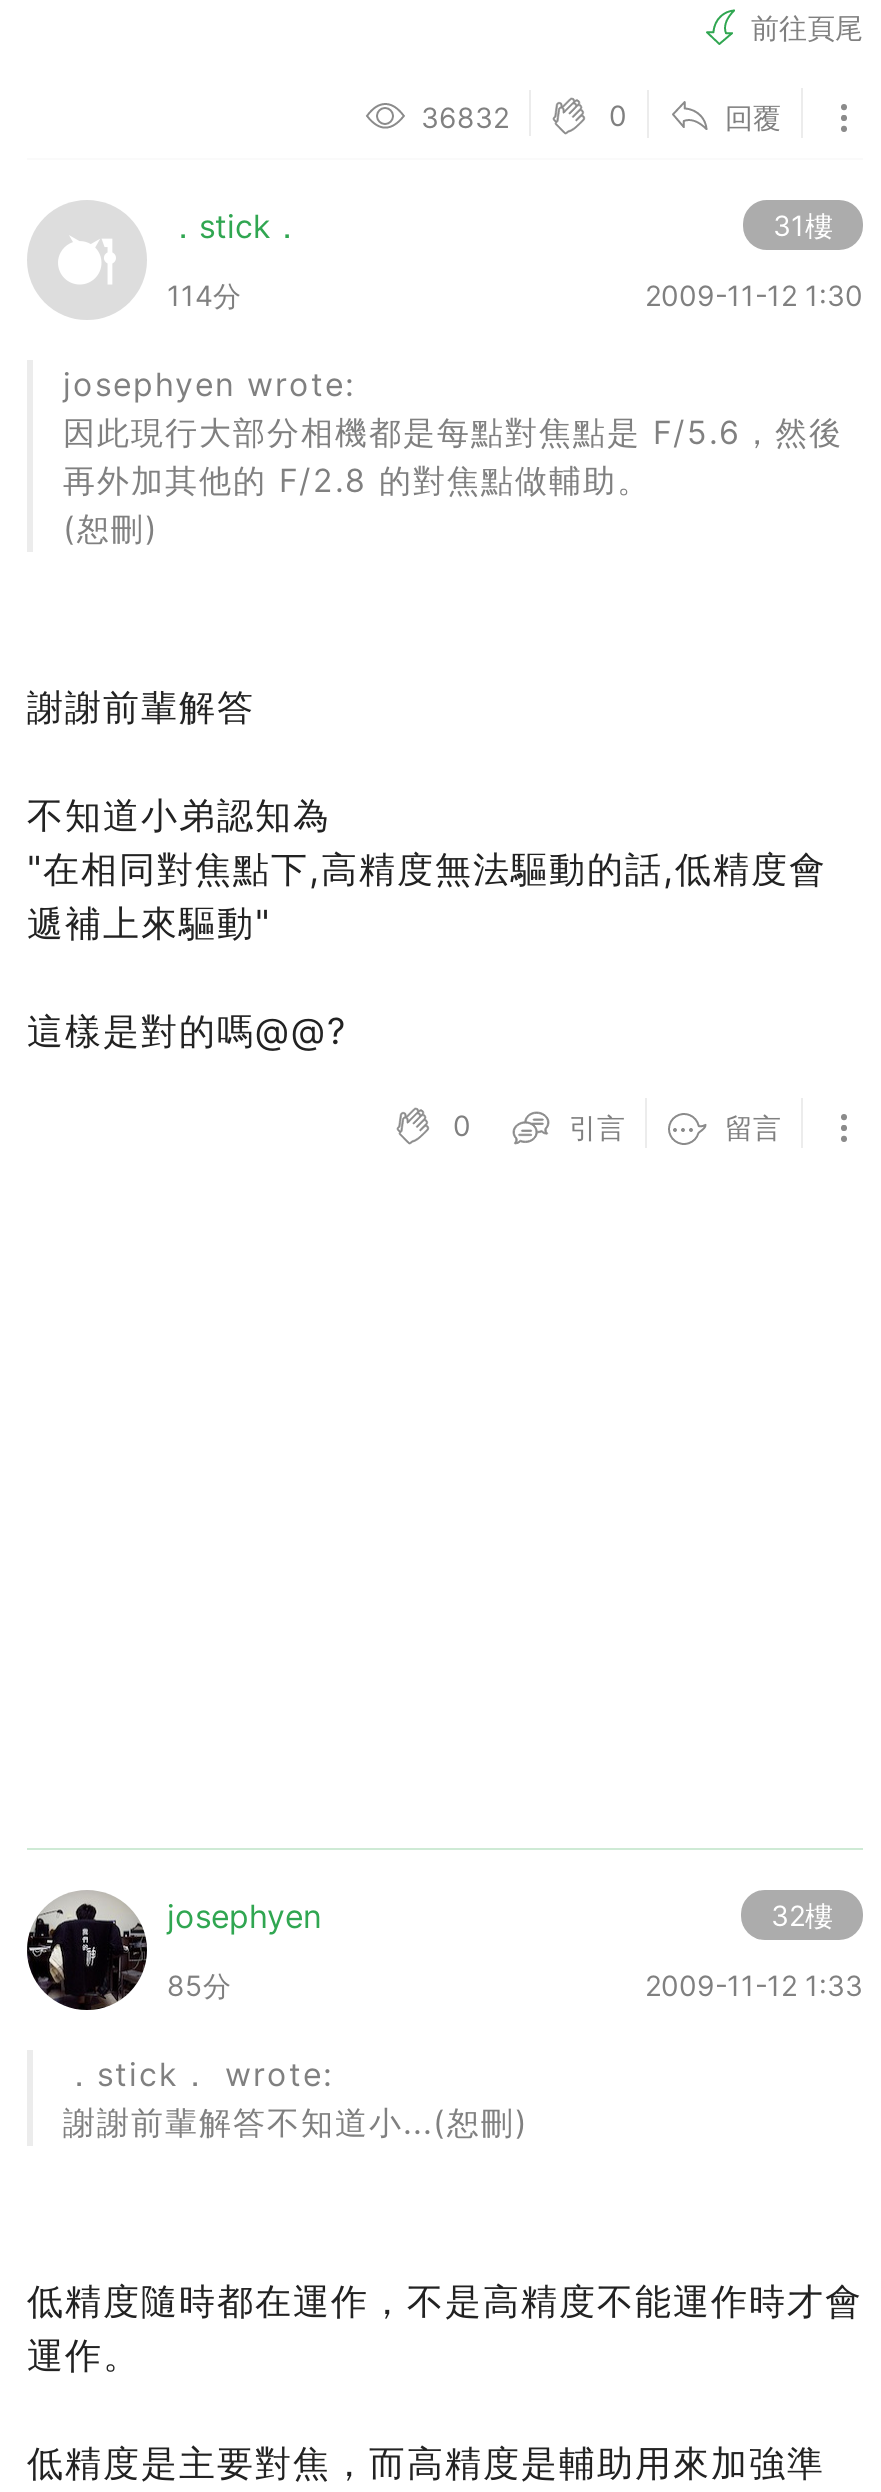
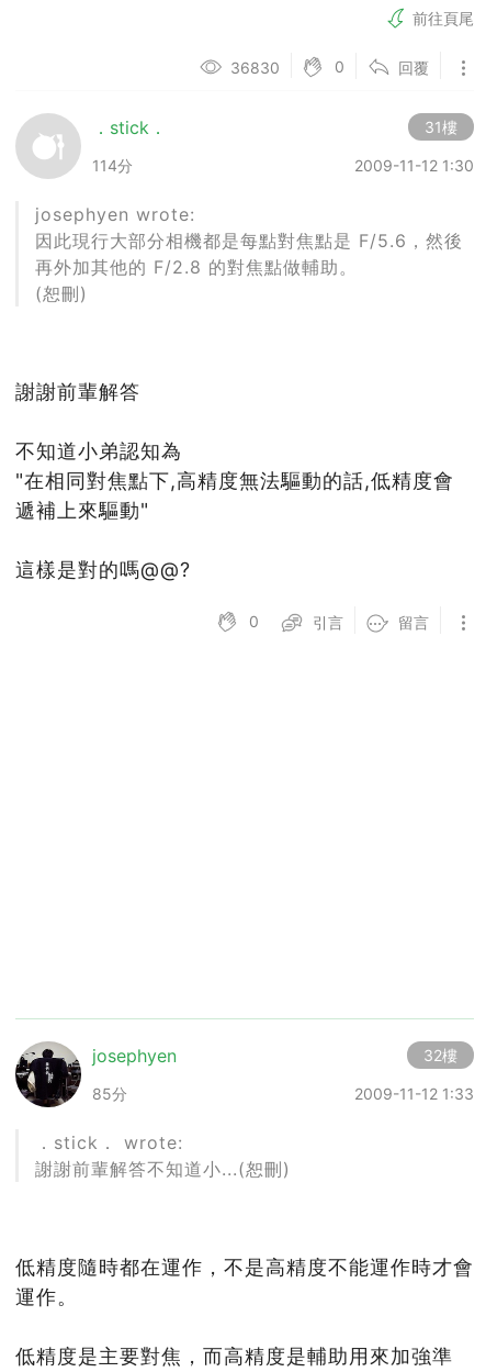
[421,100,509,134] 36832 -> [230,58,280,77] 36830

